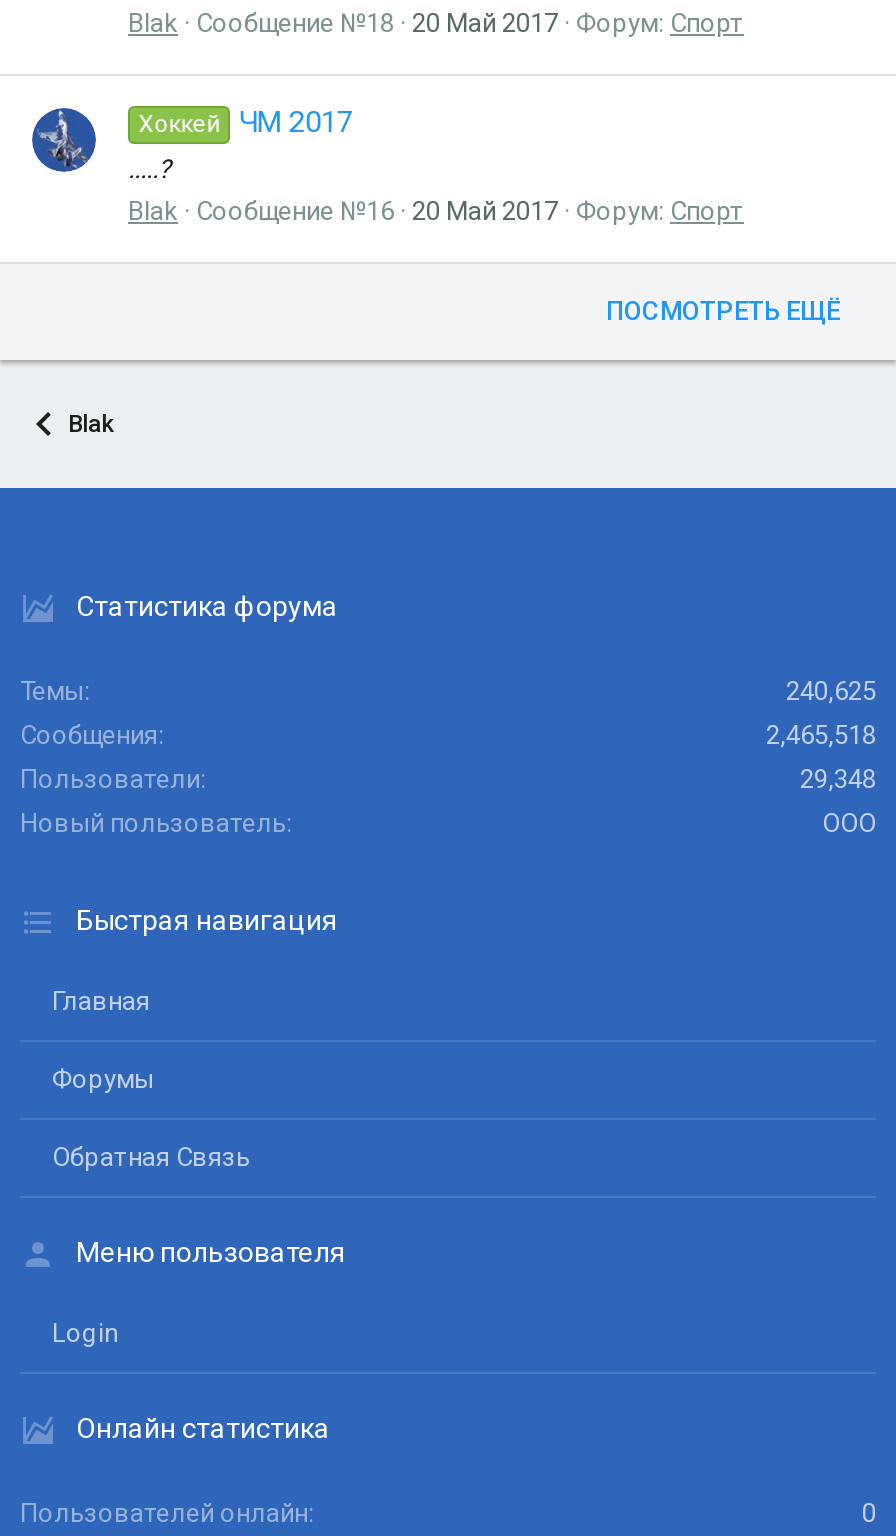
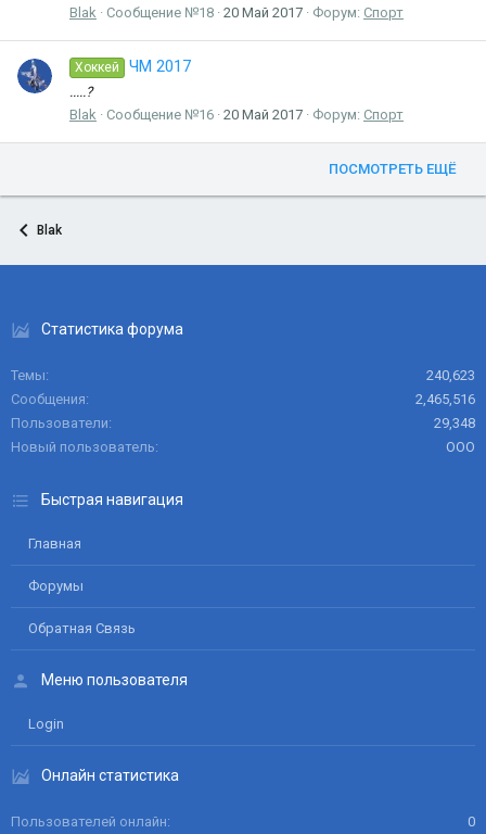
[786,676,876,706] 240,625 -> [426,367,475,383] 240,623
[766,720,876,750] 2,465,518 -> [415,391,475,407] 2,465,516

